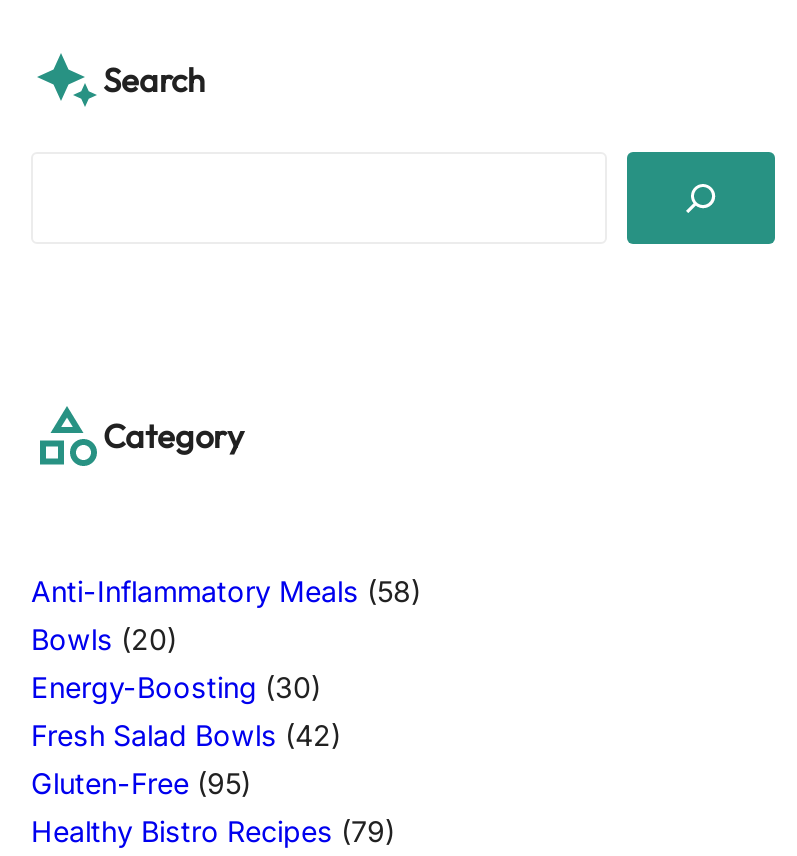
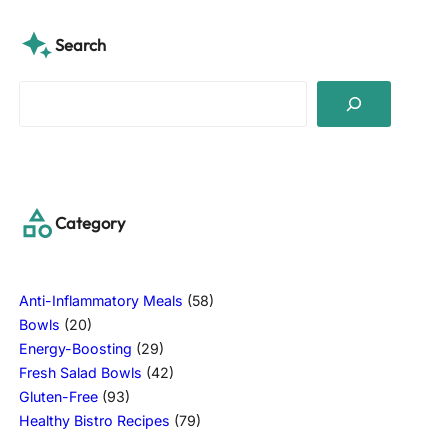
[31,670,321,704] Energy-Boosting (30) -> [19,340,164,357] Energy-Boosting (29)
[31,766,251,800] Gluten-Free (95) -> [19,388,130,405] Gluten-Free (93)

